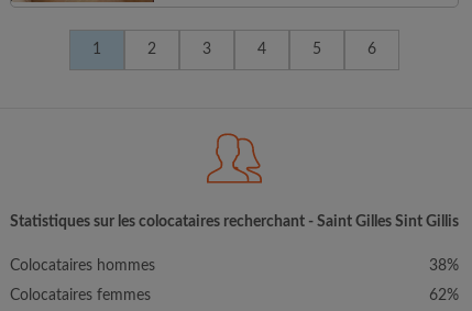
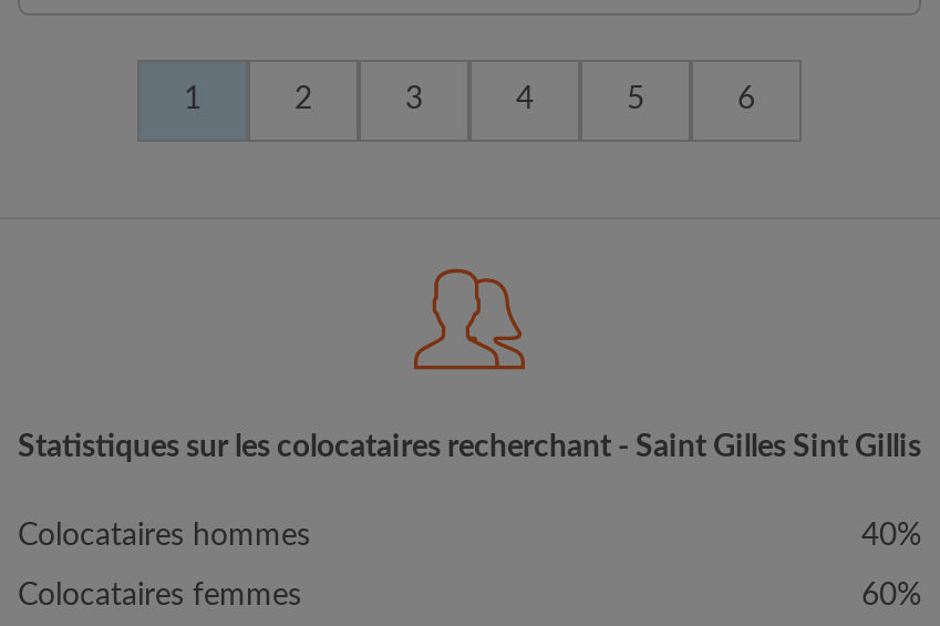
[429,258,459,274] 38% -> [861,521,921,552] 40%
[429,288,459,303] 62% -> [861,581,921,612] 60%

